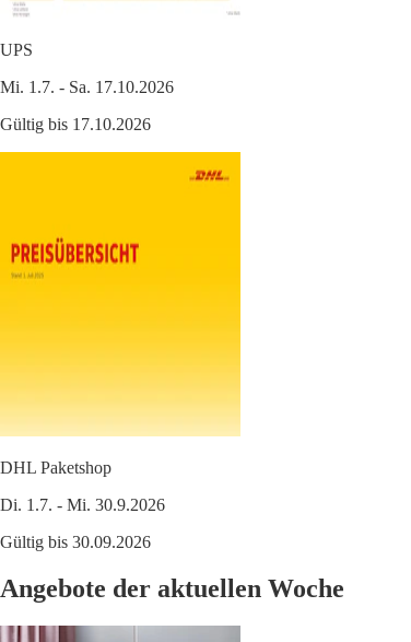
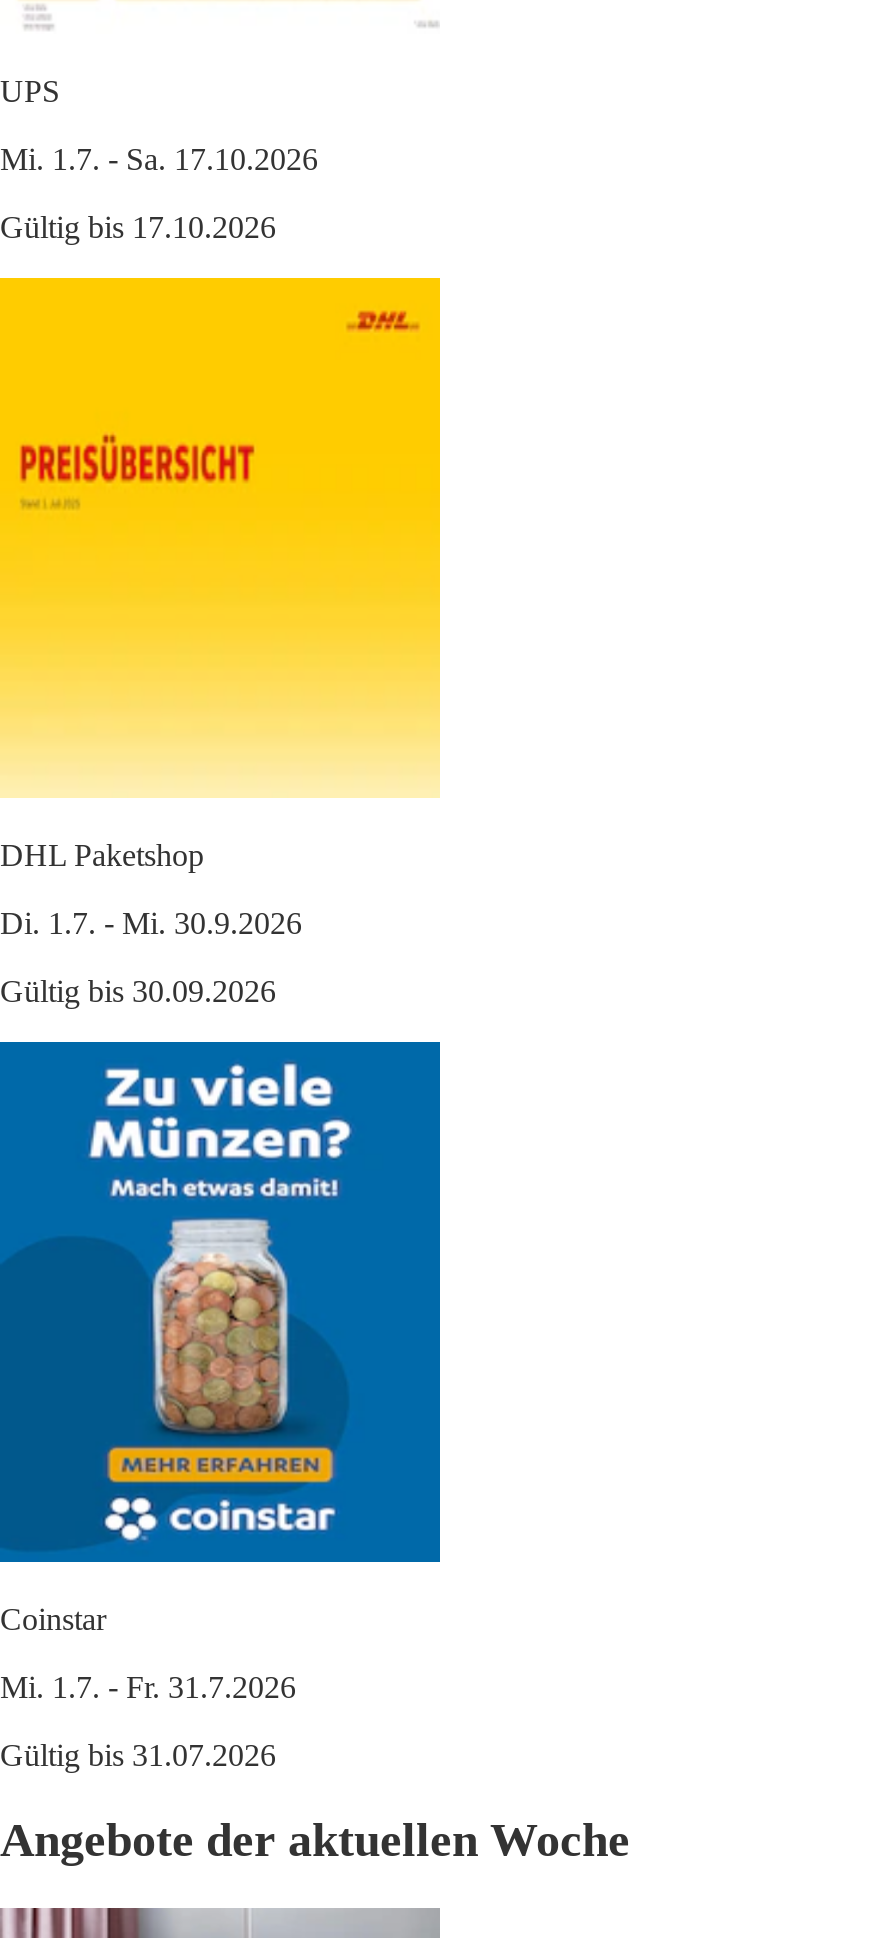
none -> [0,1040,442,1772] [image] | Coinstar | Mi. 1.7. - Fr. 31.7.2026 | Gültig bis 31.07.2026

